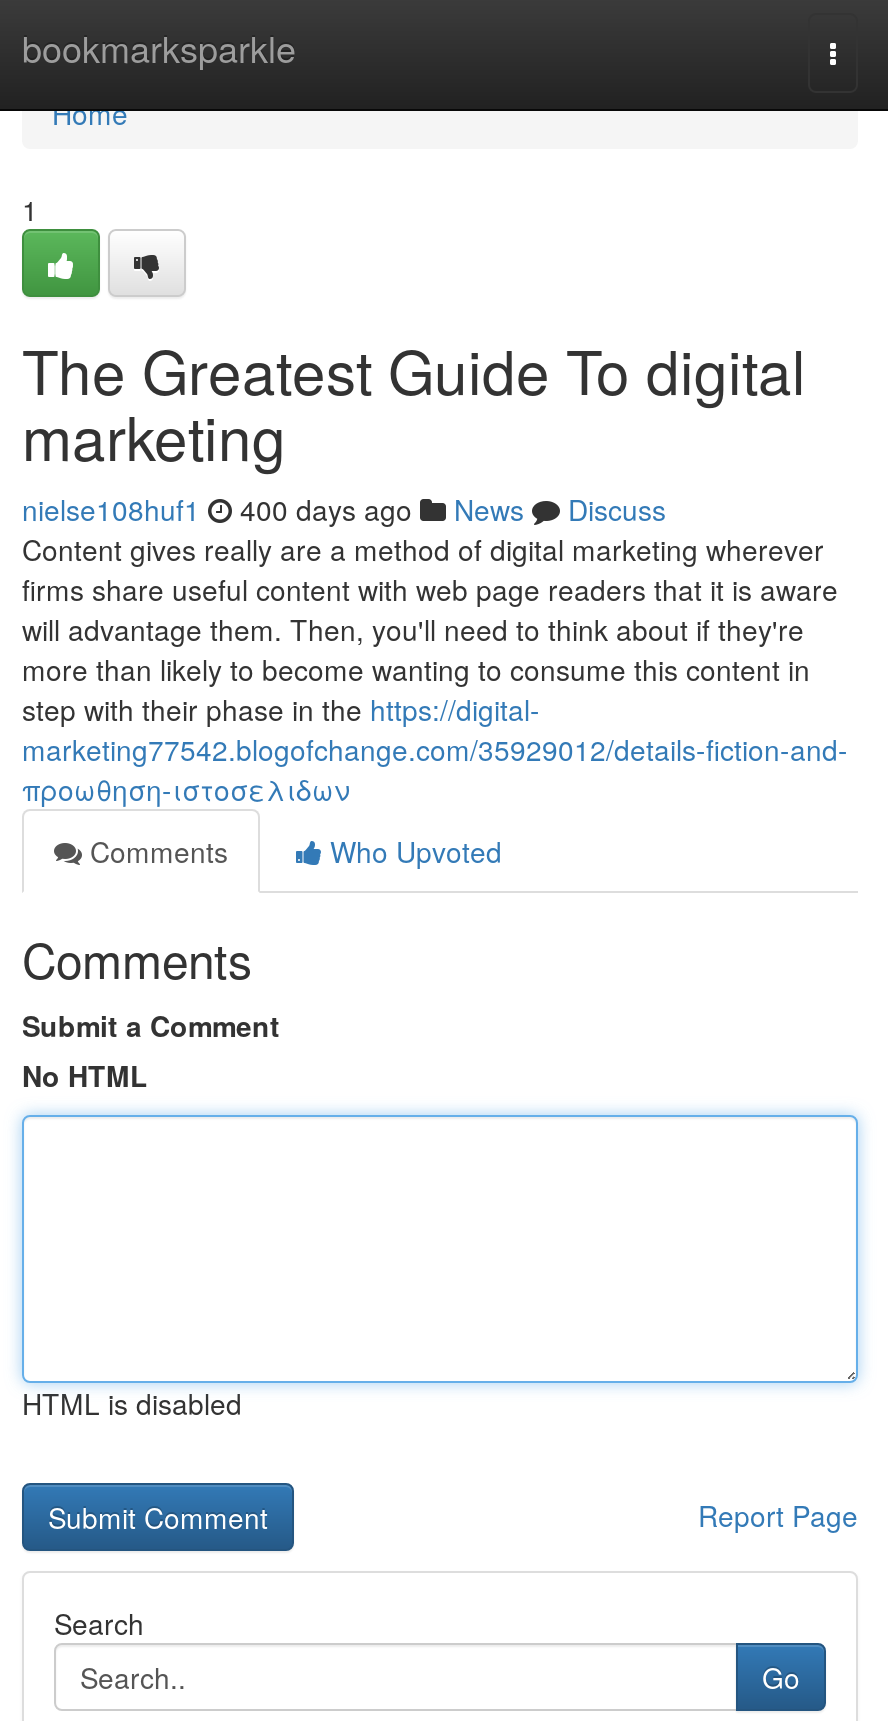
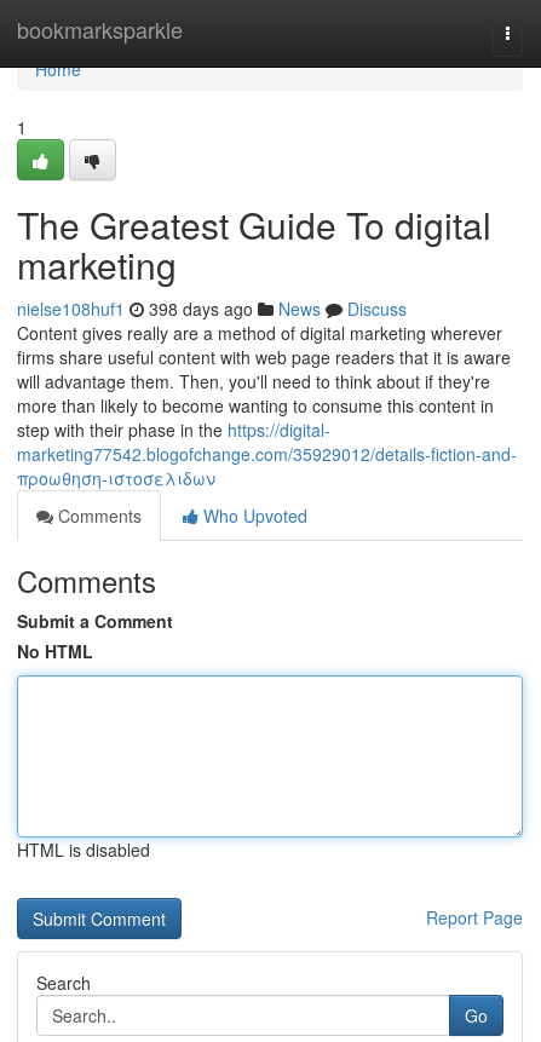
[22,489,666,529] nielse108huf1 400 days ago News Discuss -> [17,297,407,321] nielse108huf1 398 days ago News Discuss

